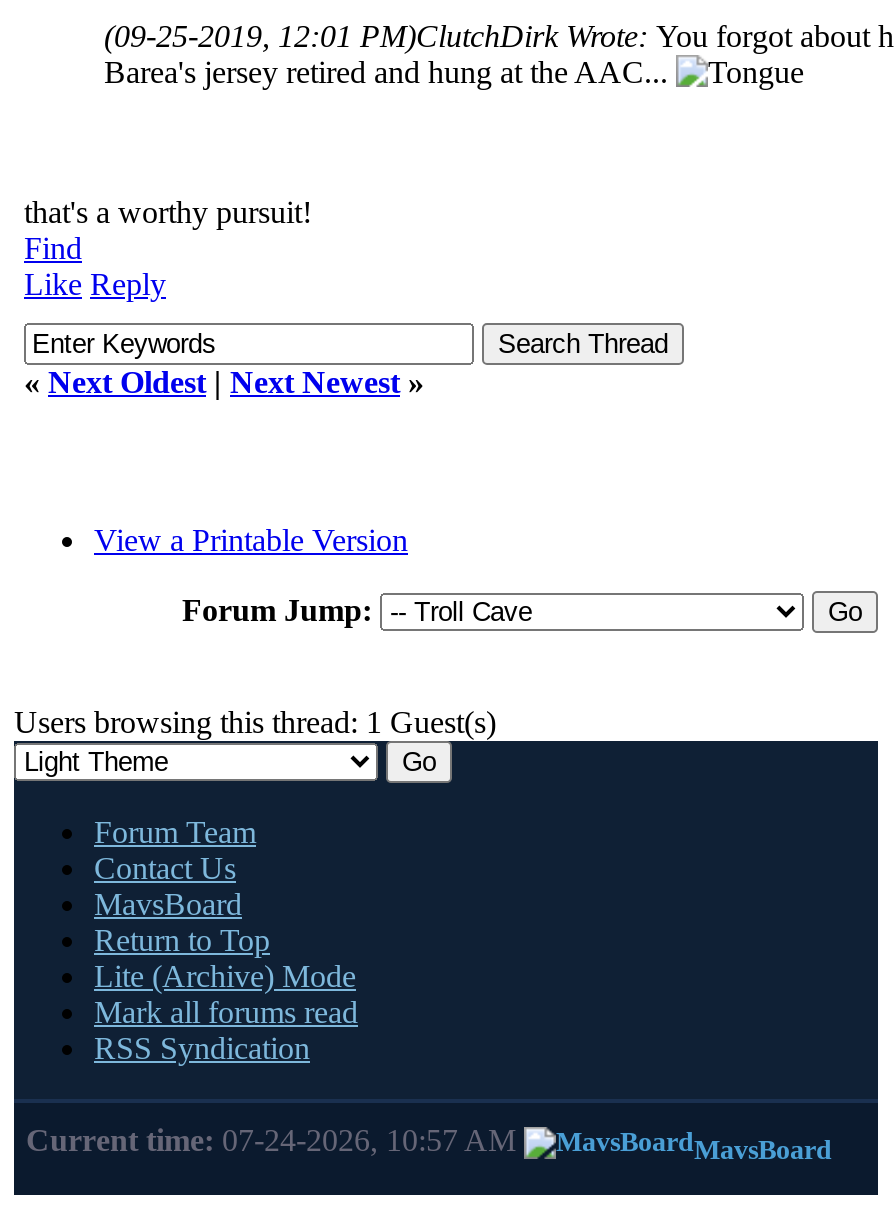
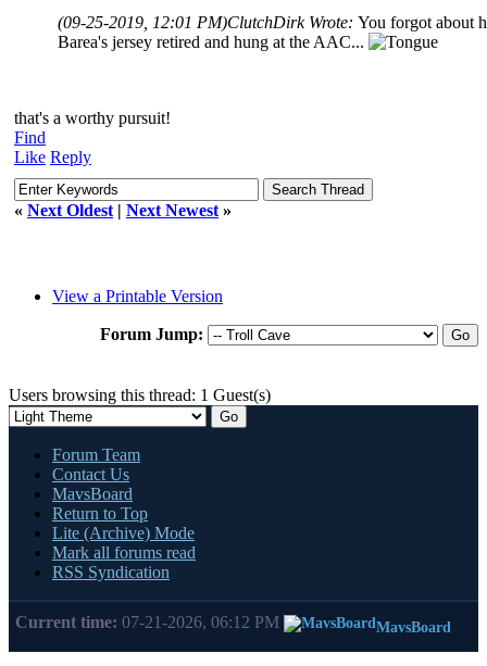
[26,1122,516,1156] Current time: 07-24-2026, 10:57 AM -> [15,612,279,631] Current time: 07-21-2026, 06:12 PM

